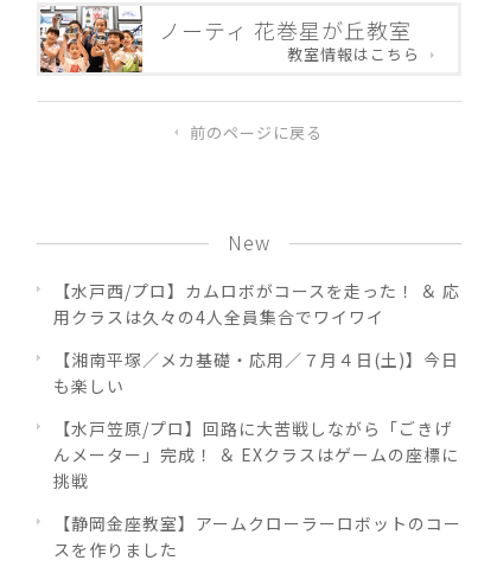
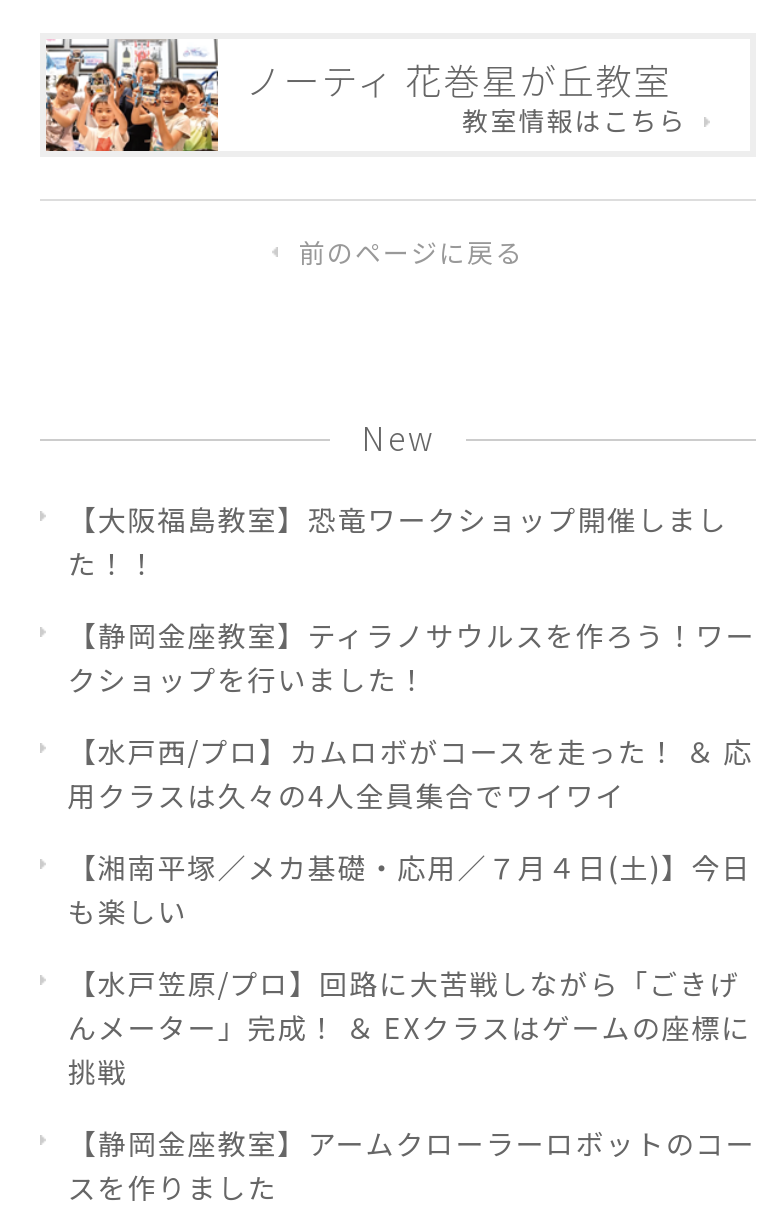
none -> [68,499,756,699] 【大阪福島教室】恐竜ワークショップ開催しまし | た！！ | 【静岡金座教室】ティラノサウルスを作ろう！ワー | クショップを行いました！

